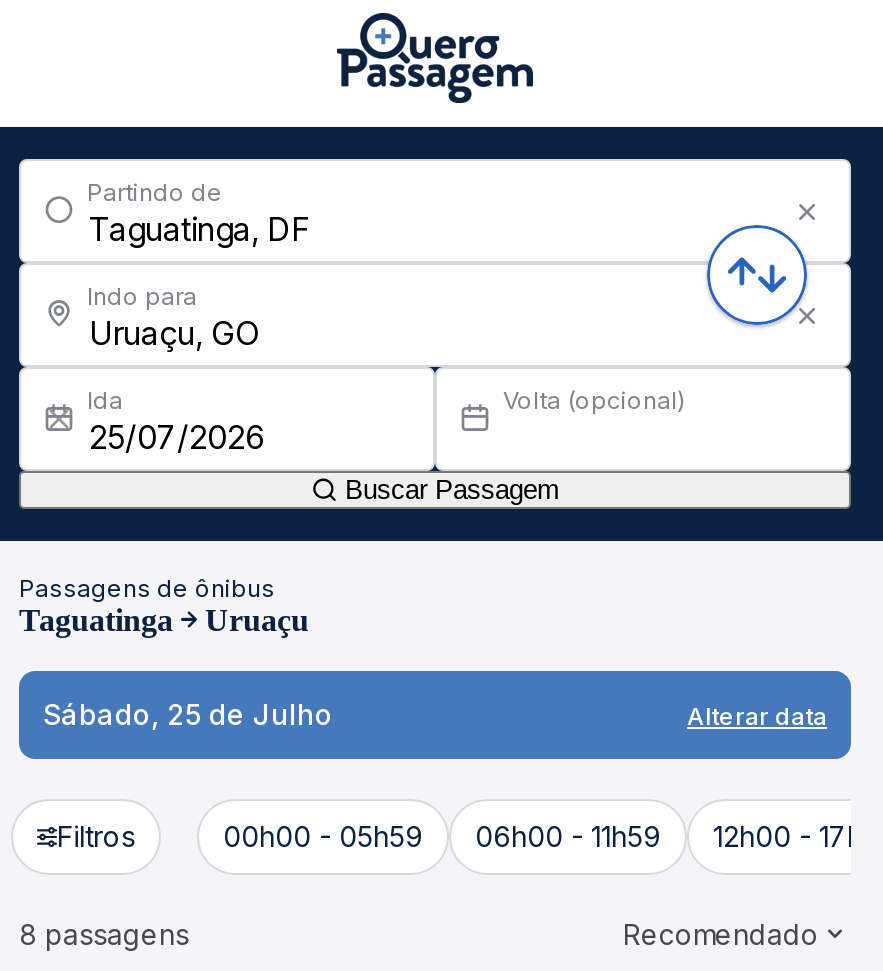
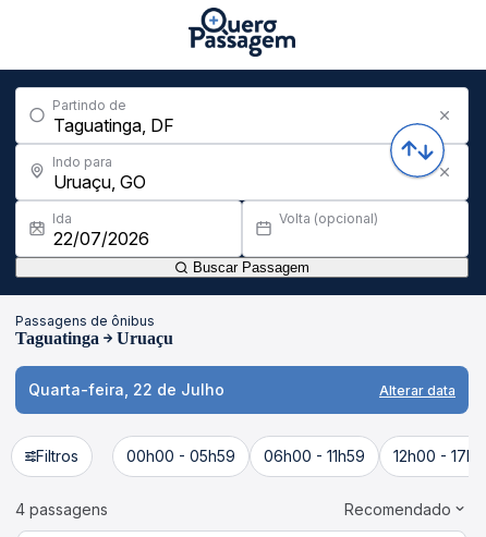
[43,697,333,731] Sábado, 25 de Julho -> [28,380,224,399] Quarta-feira, 22 de Julho
[19,917,189,951] 8 passagens -> [15,500,108,518] 4 passagens

